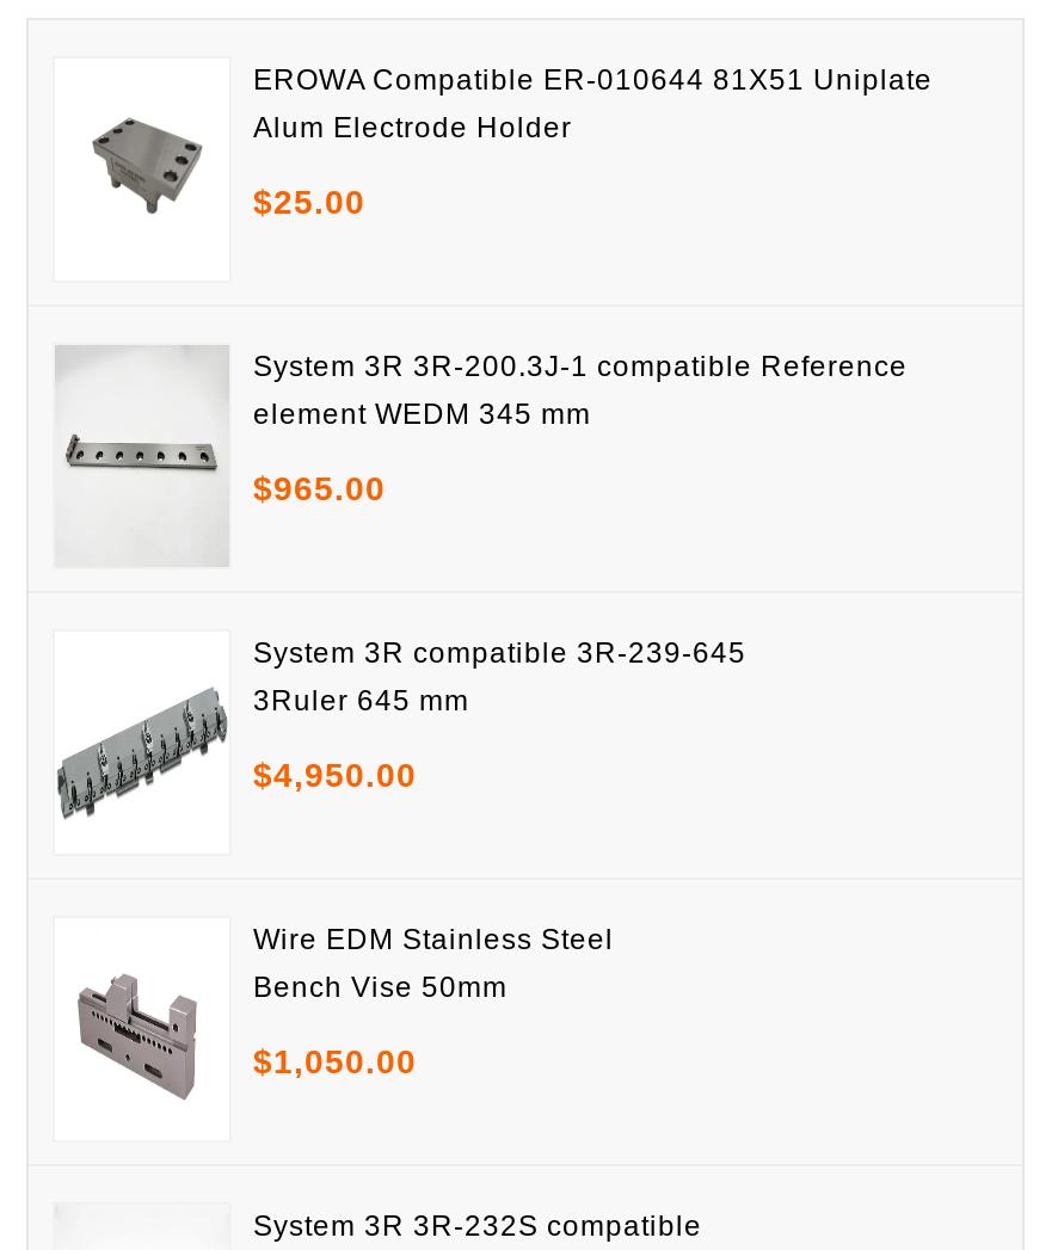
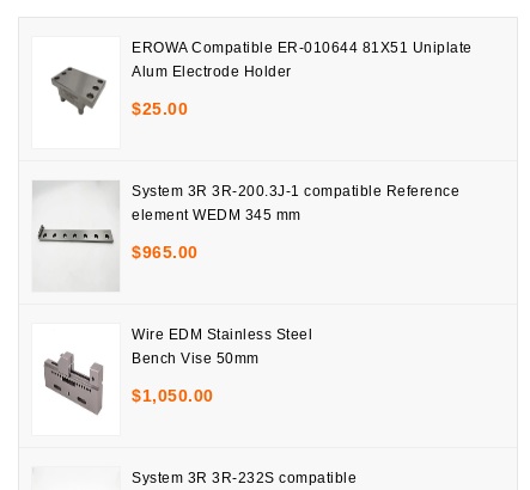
[55,636,746,820] [image] | System 3R compatible 3R-239-645 | 3Ruler 645 mm | $4,950.00 -> none

